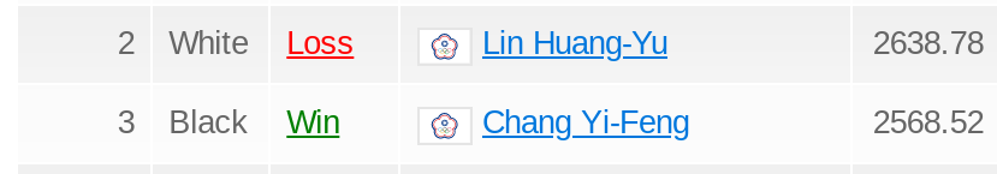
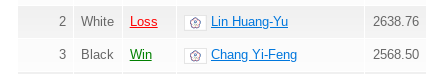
[873,26,983,62] 2638.78 -> [373,14,419,29] 2638.76
[873,105,983,141] 2568.52 -> [373,47,419,62] 2568.50

